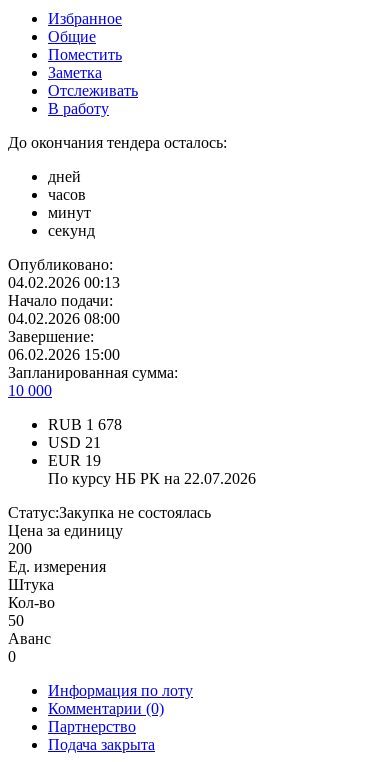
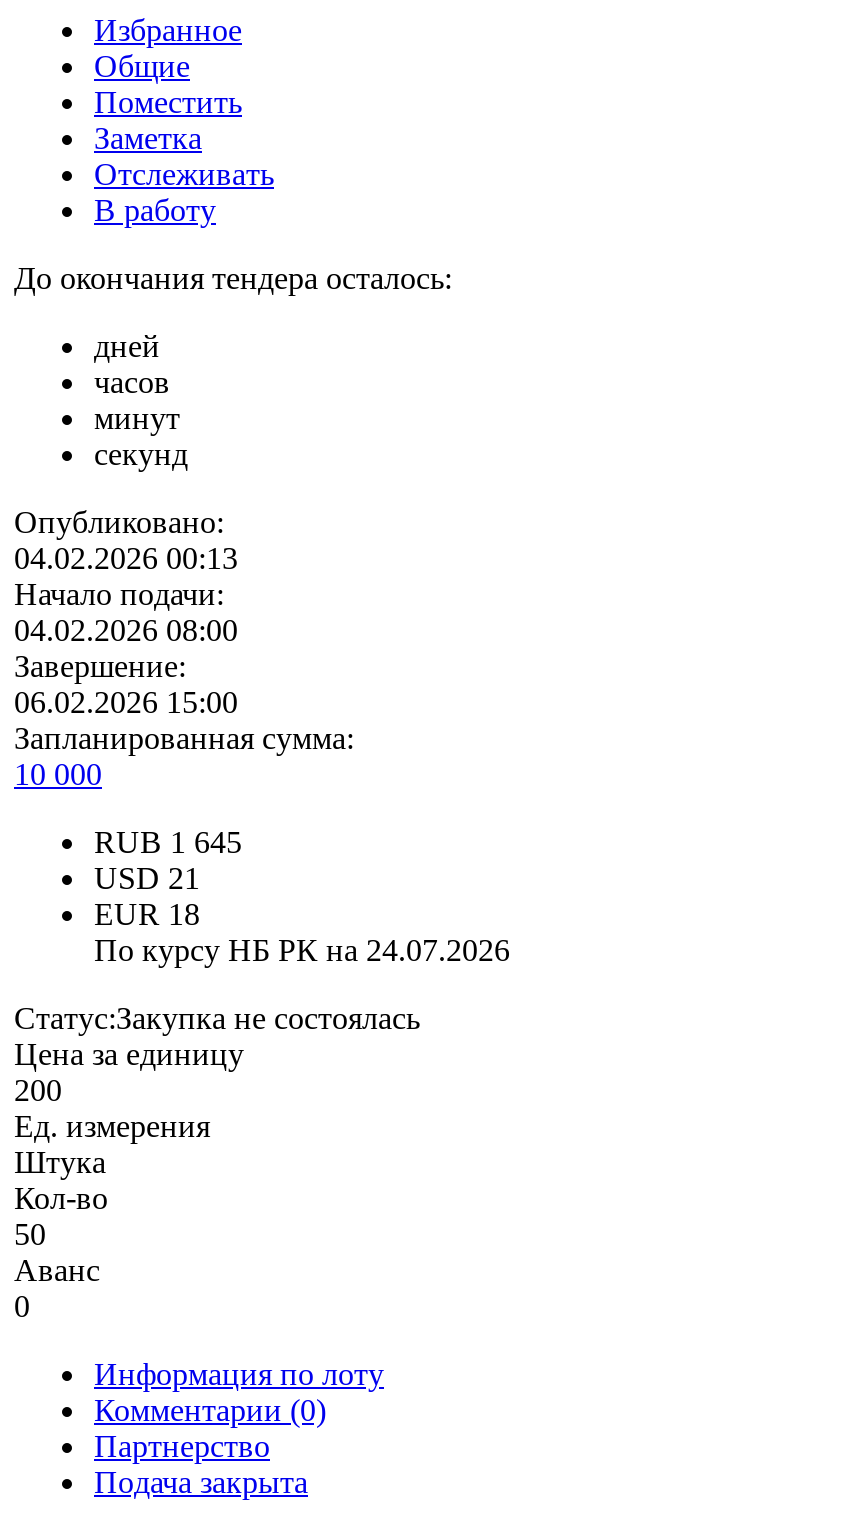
[48,416,122,433] RUB 1 678 -> [94,825,242,859] RUB 1 645
[48,452,101,469] EUR 19 -> [94,897,200,931] EUR 18
[48,470,256,487] По курсу НБ РК на 22.07.2026 -> [94,933,510,967] По курсу НБ РК на 24.07.2026

